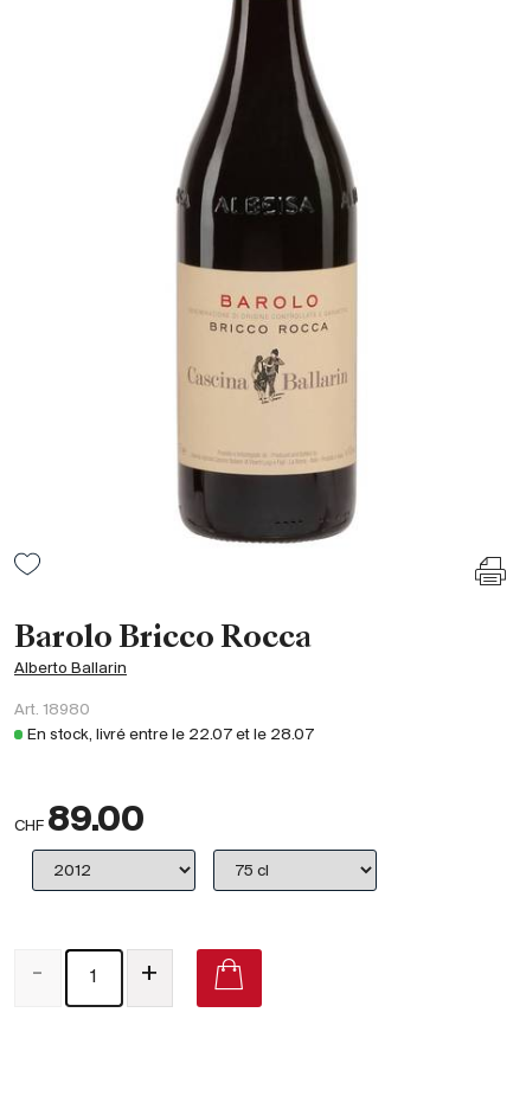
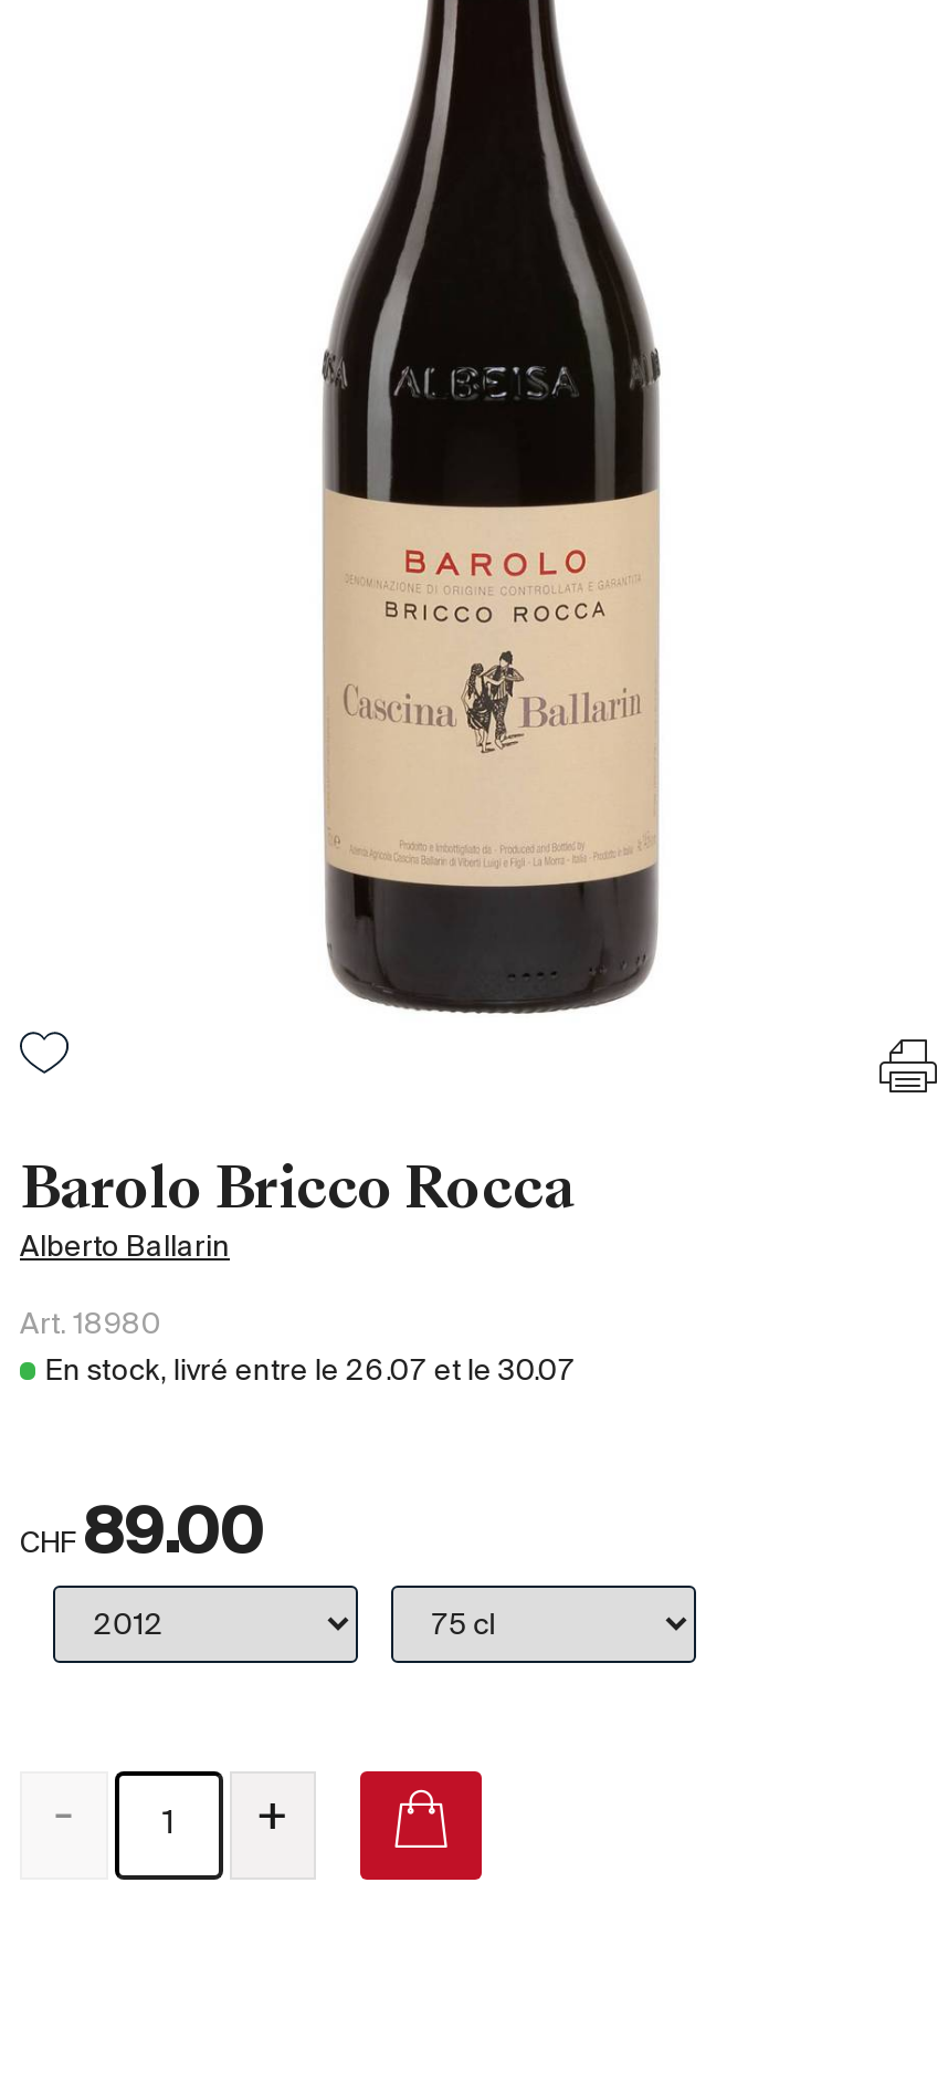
[28,726,314,744] En stock, livré entre le 22.07 et le 28.07 -> [45,1354,575,1388] En stock, livré entre le 26.07 et le 30.07

